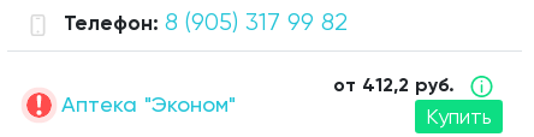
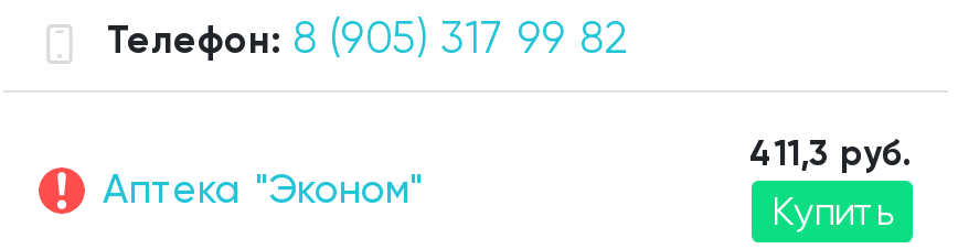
[333,73,461,96] от 412,2 руб. -> [749,131,913,173] 411,3 руб.

